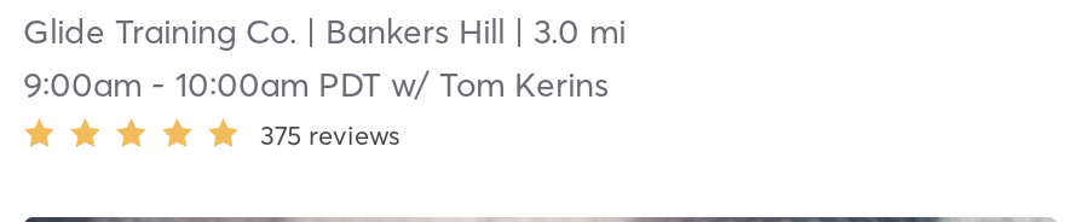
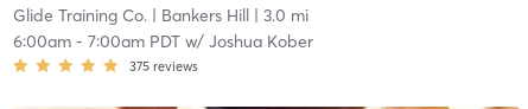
[23,62,609,106] 9:00am - 10:00am PDT w/ Tom Kerins -> [12,31,313,52] 6:00am - 7:00am PDT w/ Joshua Kober

